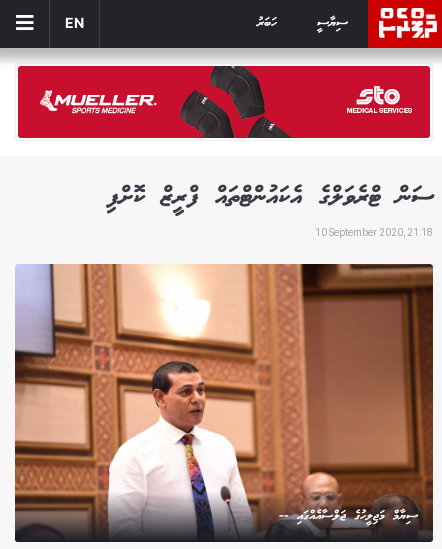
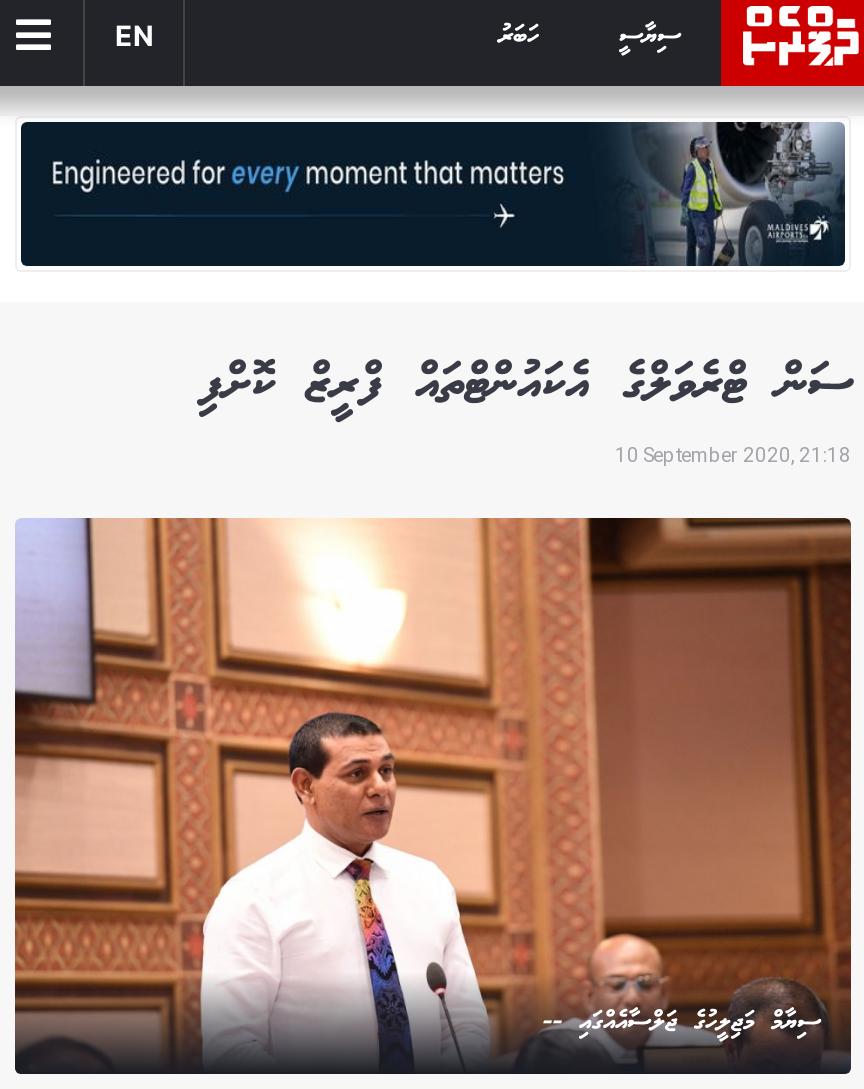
[17,65,431,139] [image] -> [19,120,847,268] [image]

